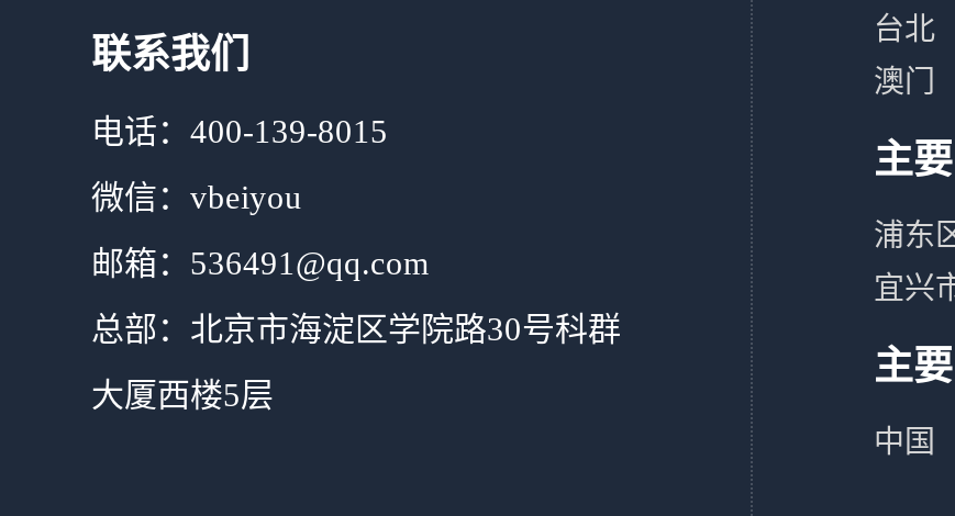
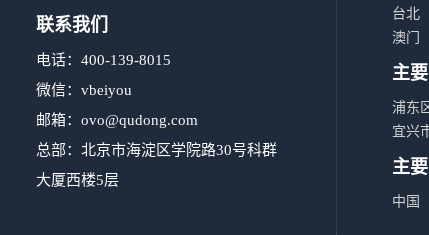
[91,247,430,282] 邮箱：536491@qq.com -> [36,112,198,128] 邮箱：ovo@qudong.com

